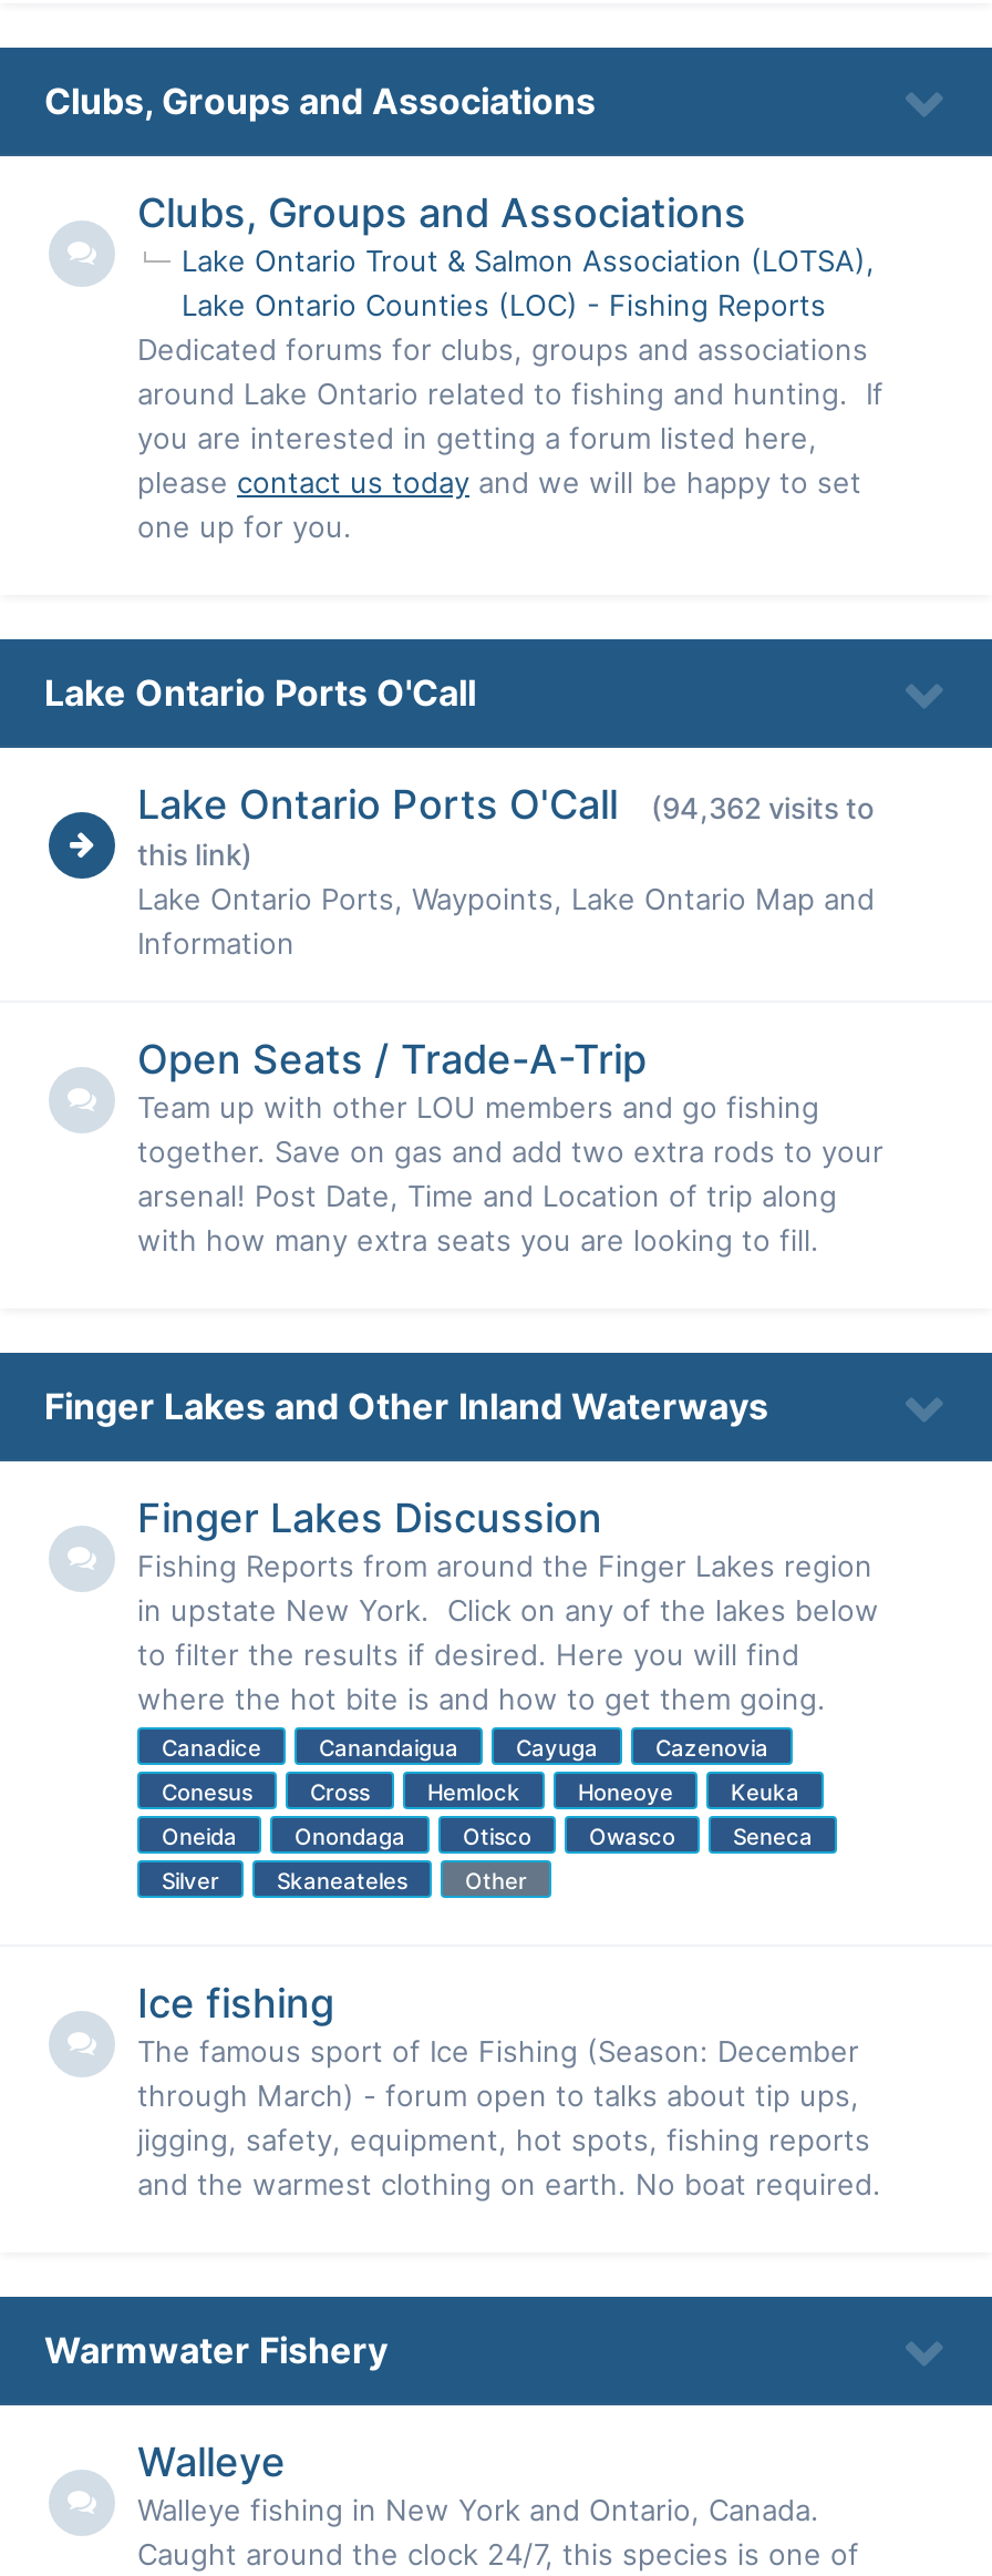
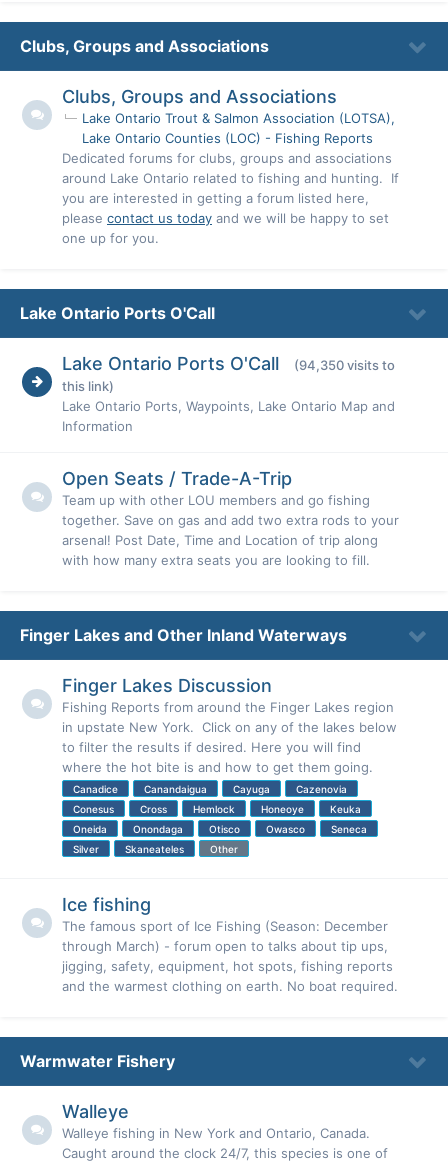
[137,781,875,828] Lake Ontario Ports O'Call (94,362 visits to -> [62,353,395,374] Lake Ontario Ports O'Call (94,350 visits to

